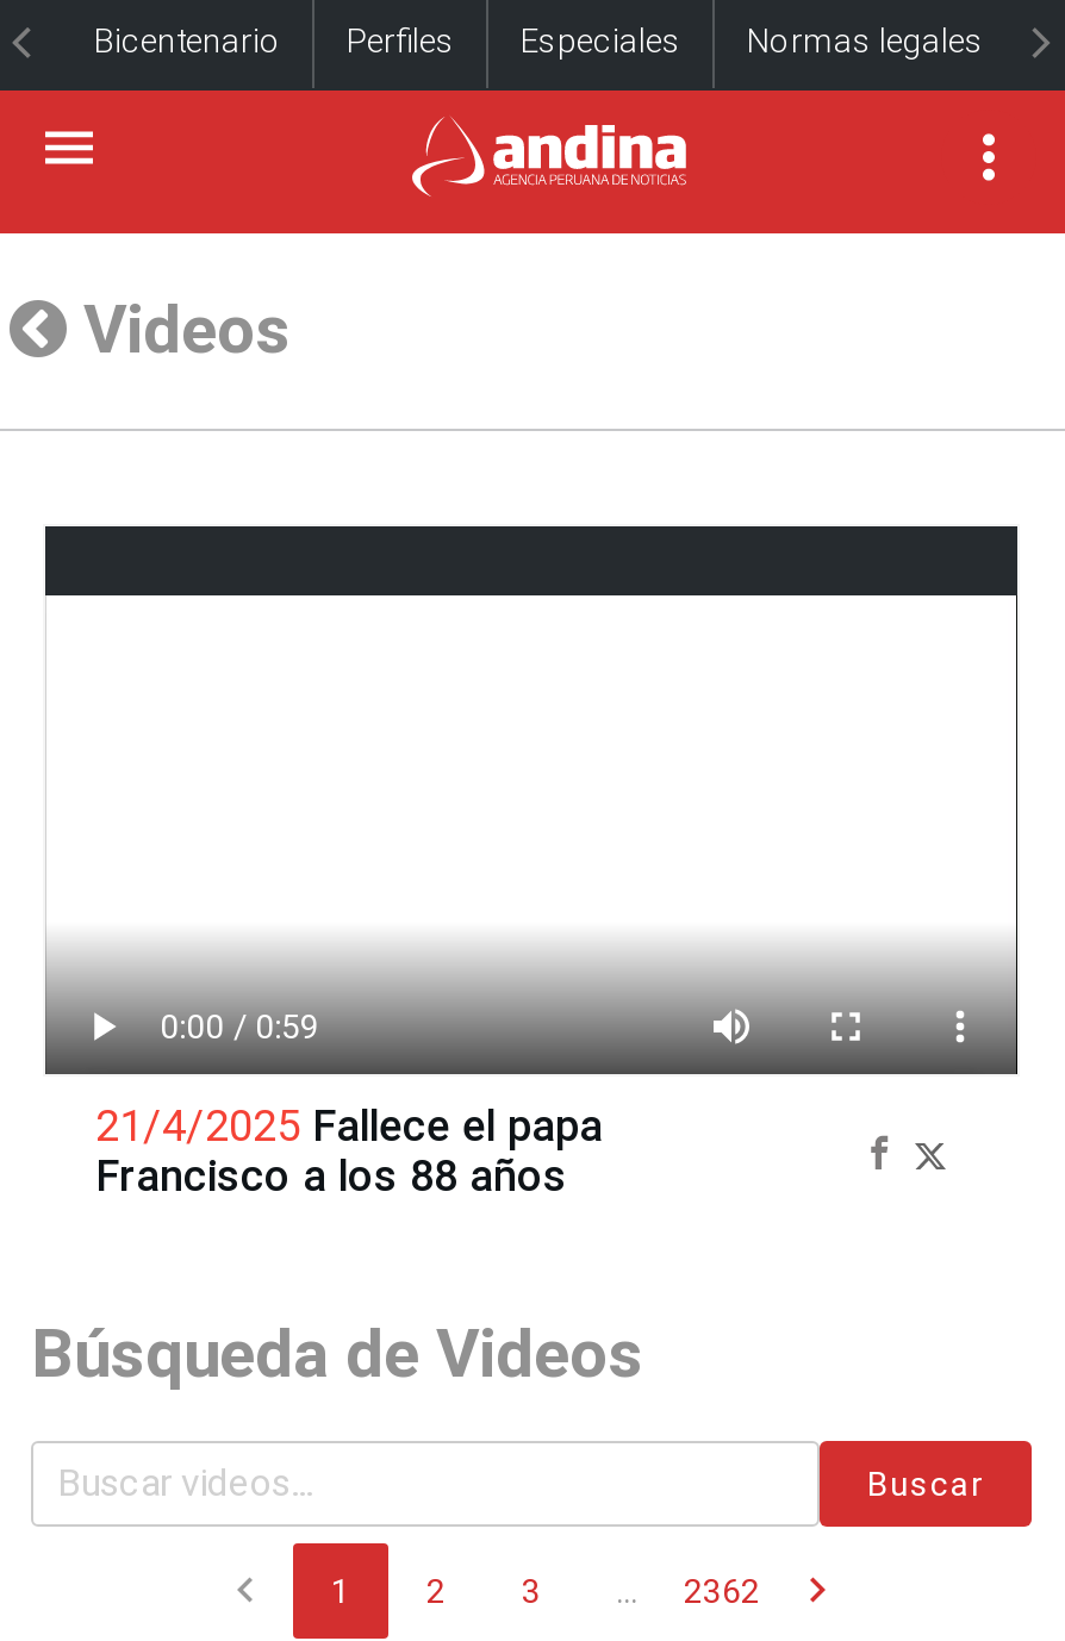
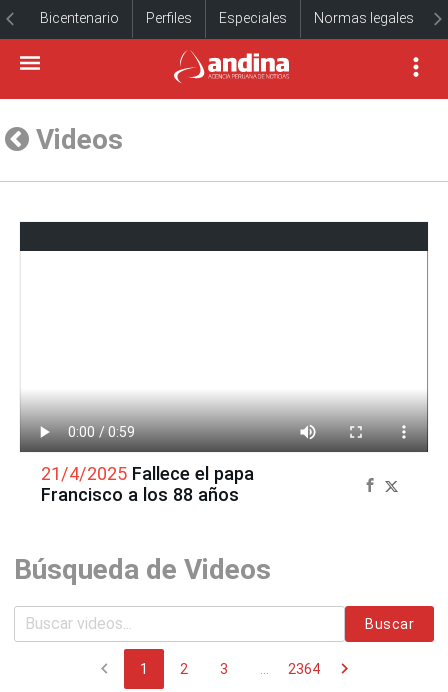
[684,1571,760,1609] 2362 -> [288,661,320,677] 2364

